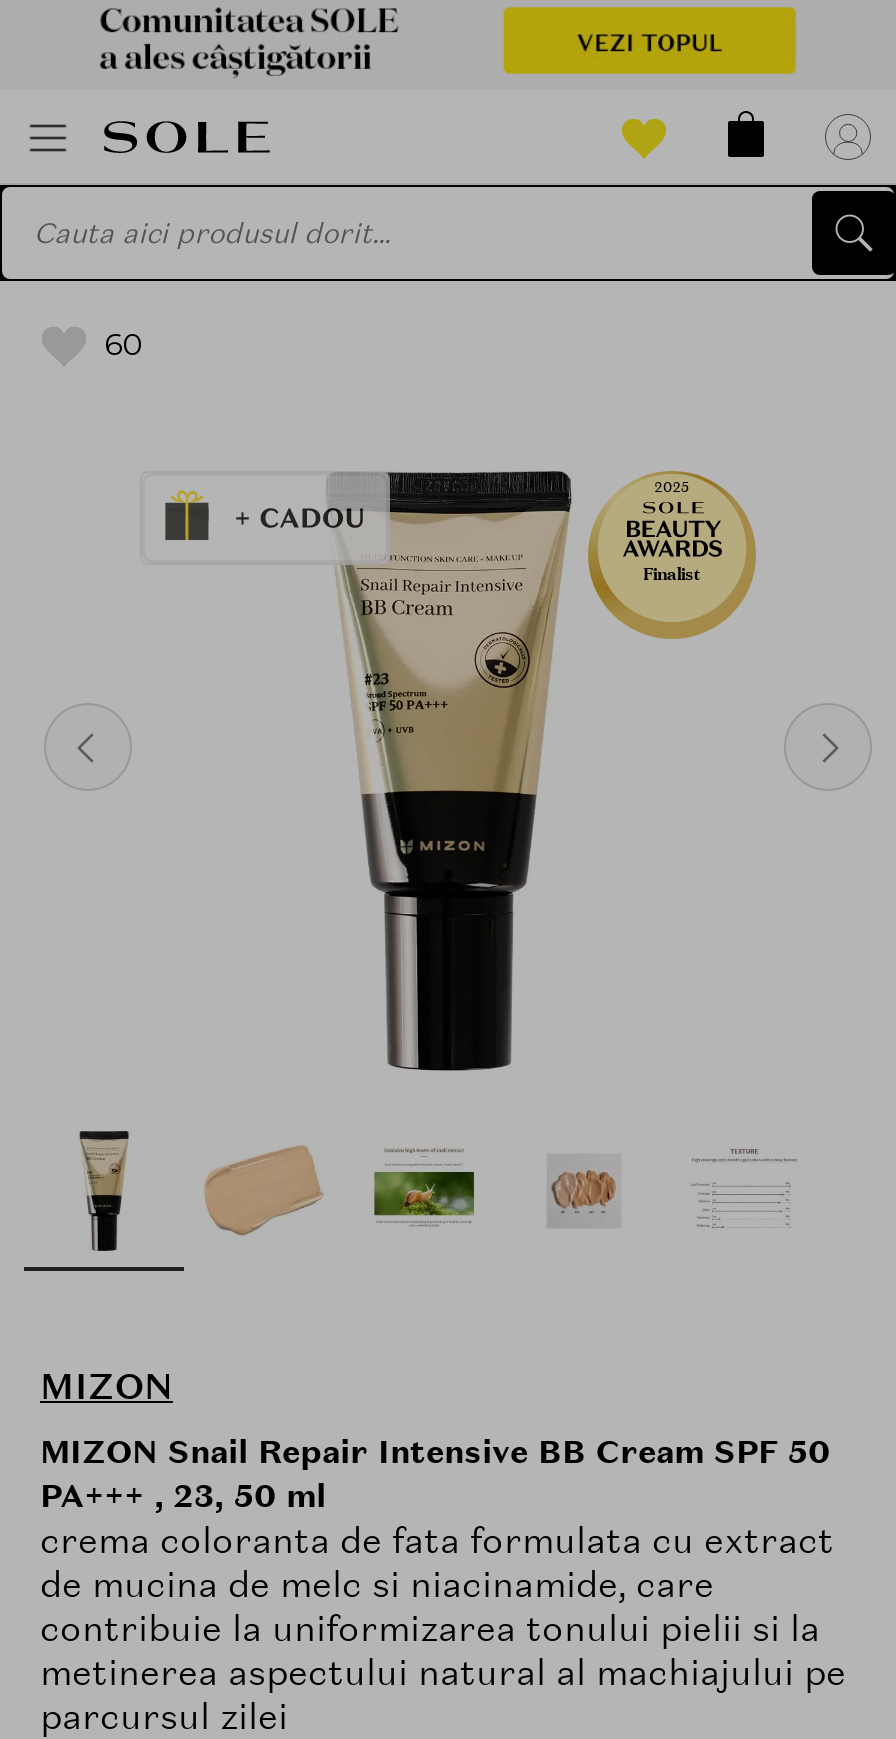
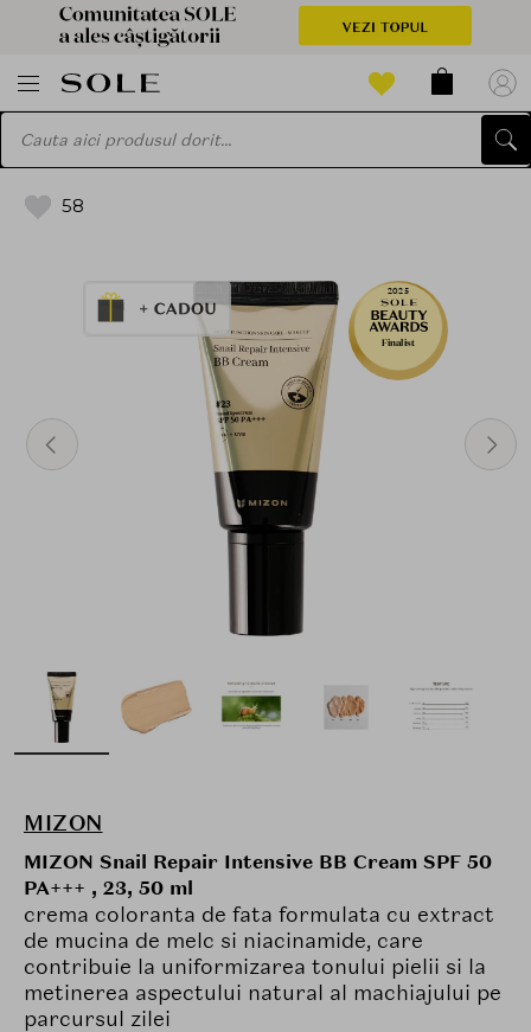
[104,325,142,363] 60 -> [62,194,84,217] 58

